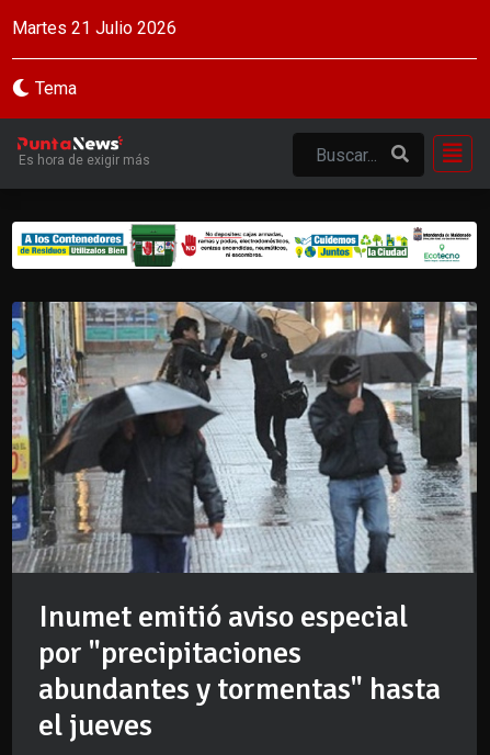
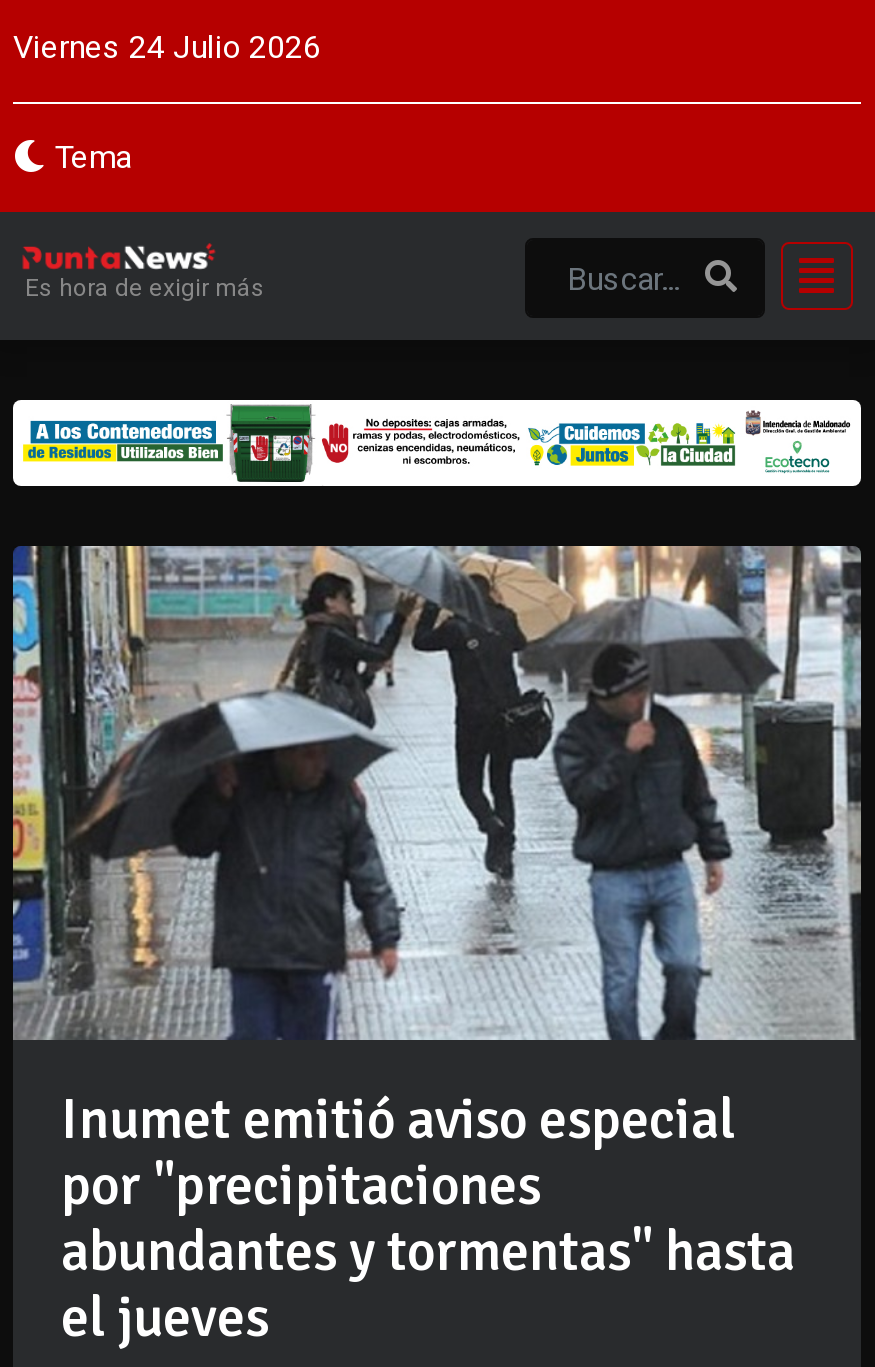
[12,18,176,38] Martes 21 Julio 2026 -> [13,28,321,66] Viernes 24 Julio 2026

